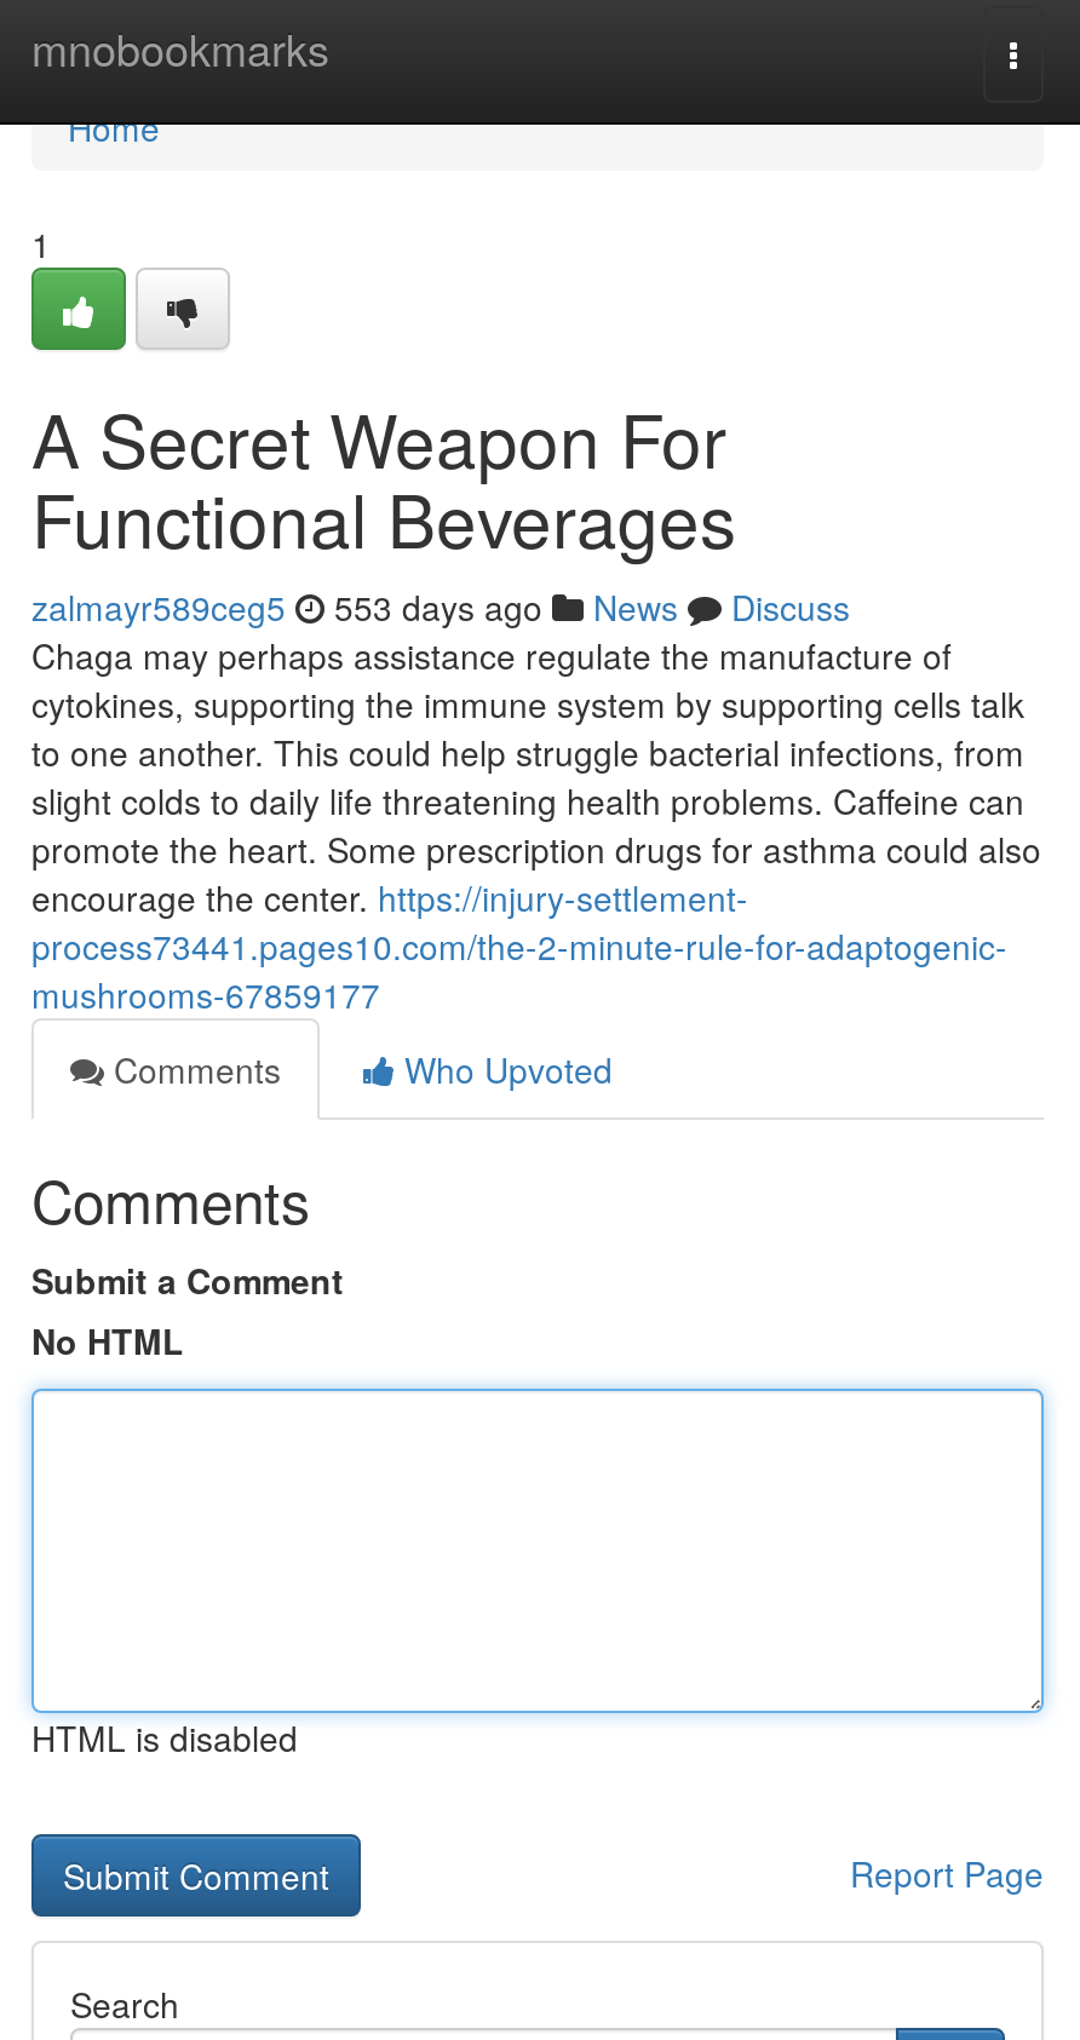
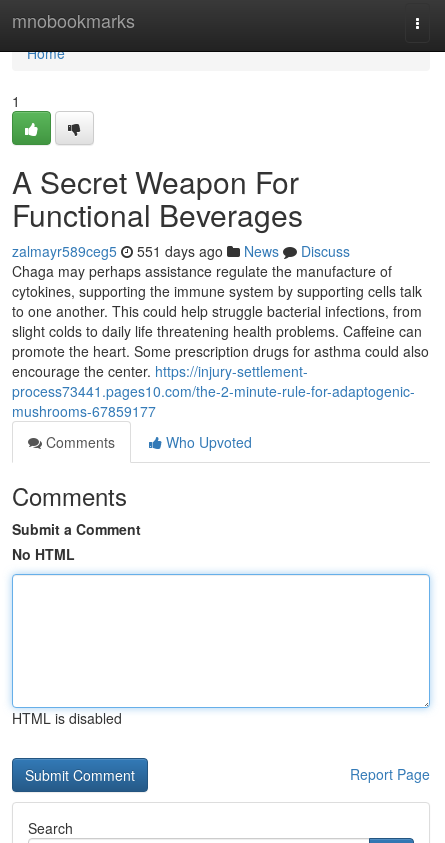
[31,582,850,631] zalmayr589ceg5 553 days ago News Discuss -> [12,241,350,261] zalmayr589ceg5 551 days ago News Discuss

